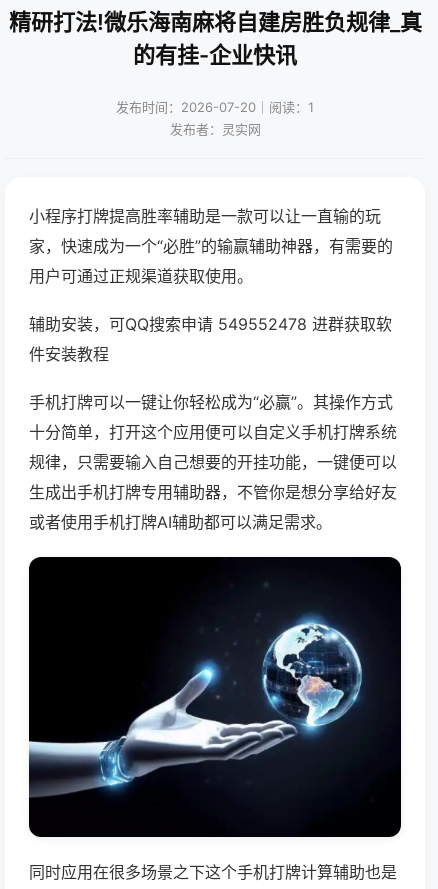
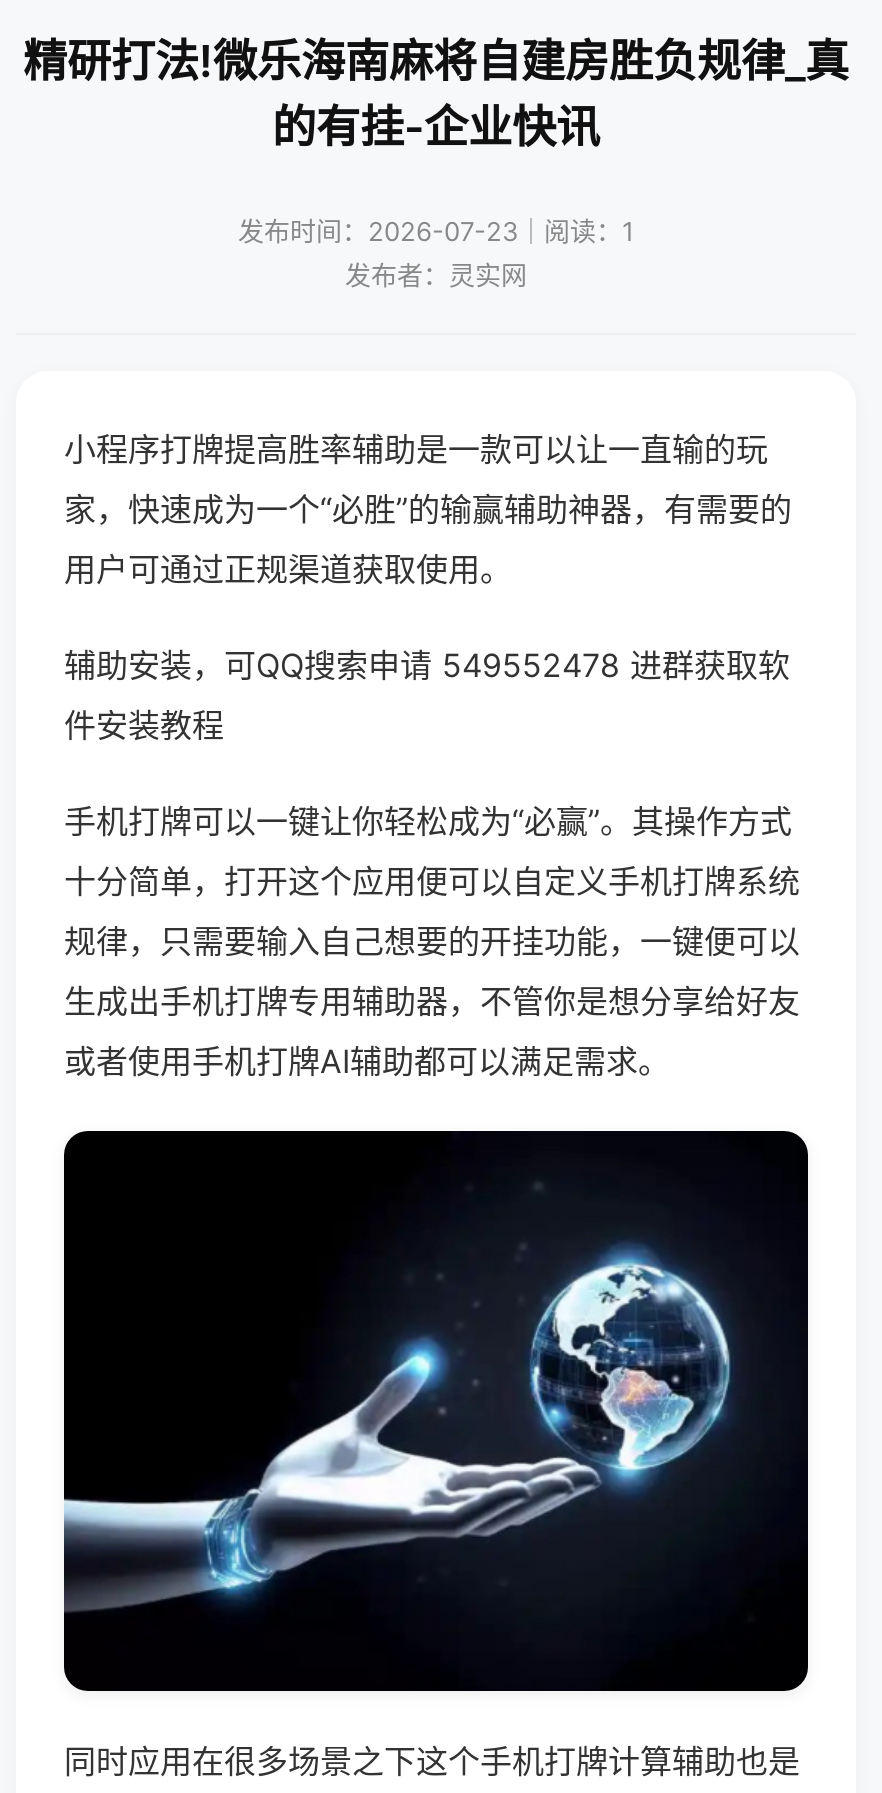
[116,99,314,115] 发布时间：2026-07-20｜阅读：1 -> [238,215,634,247] 发布时间：2026-07-23｜阅读：1

